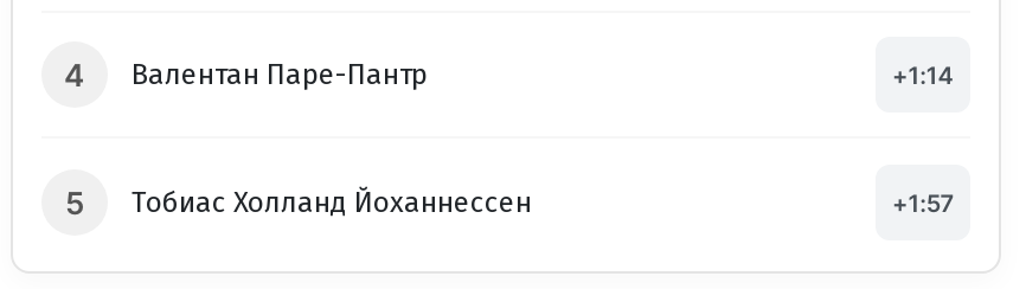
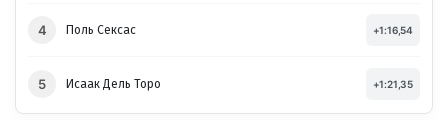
[132,59,954,92] Валентан Паре-Пантр | +1:14 -> [66,23,413,37] Поль Сексас | +1:16,54
[132,187,954,220] Тобиас Холланд Йоханнессен | +1:57 -> [66,77,413,91] Исаак Дель Торо | +1:21,35

